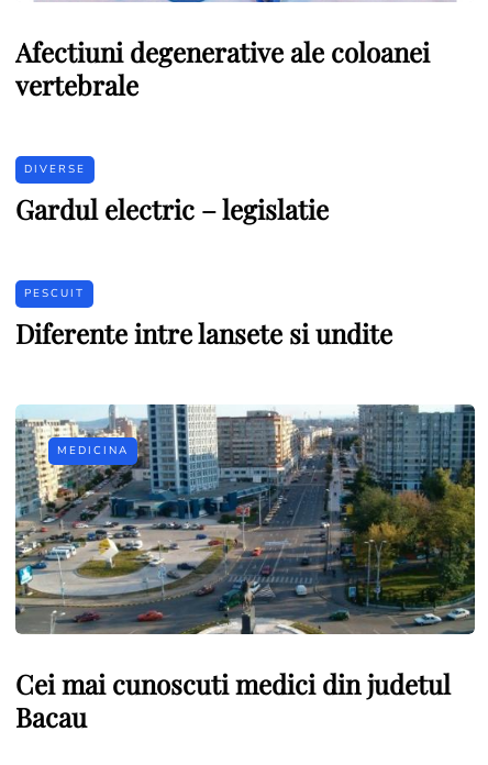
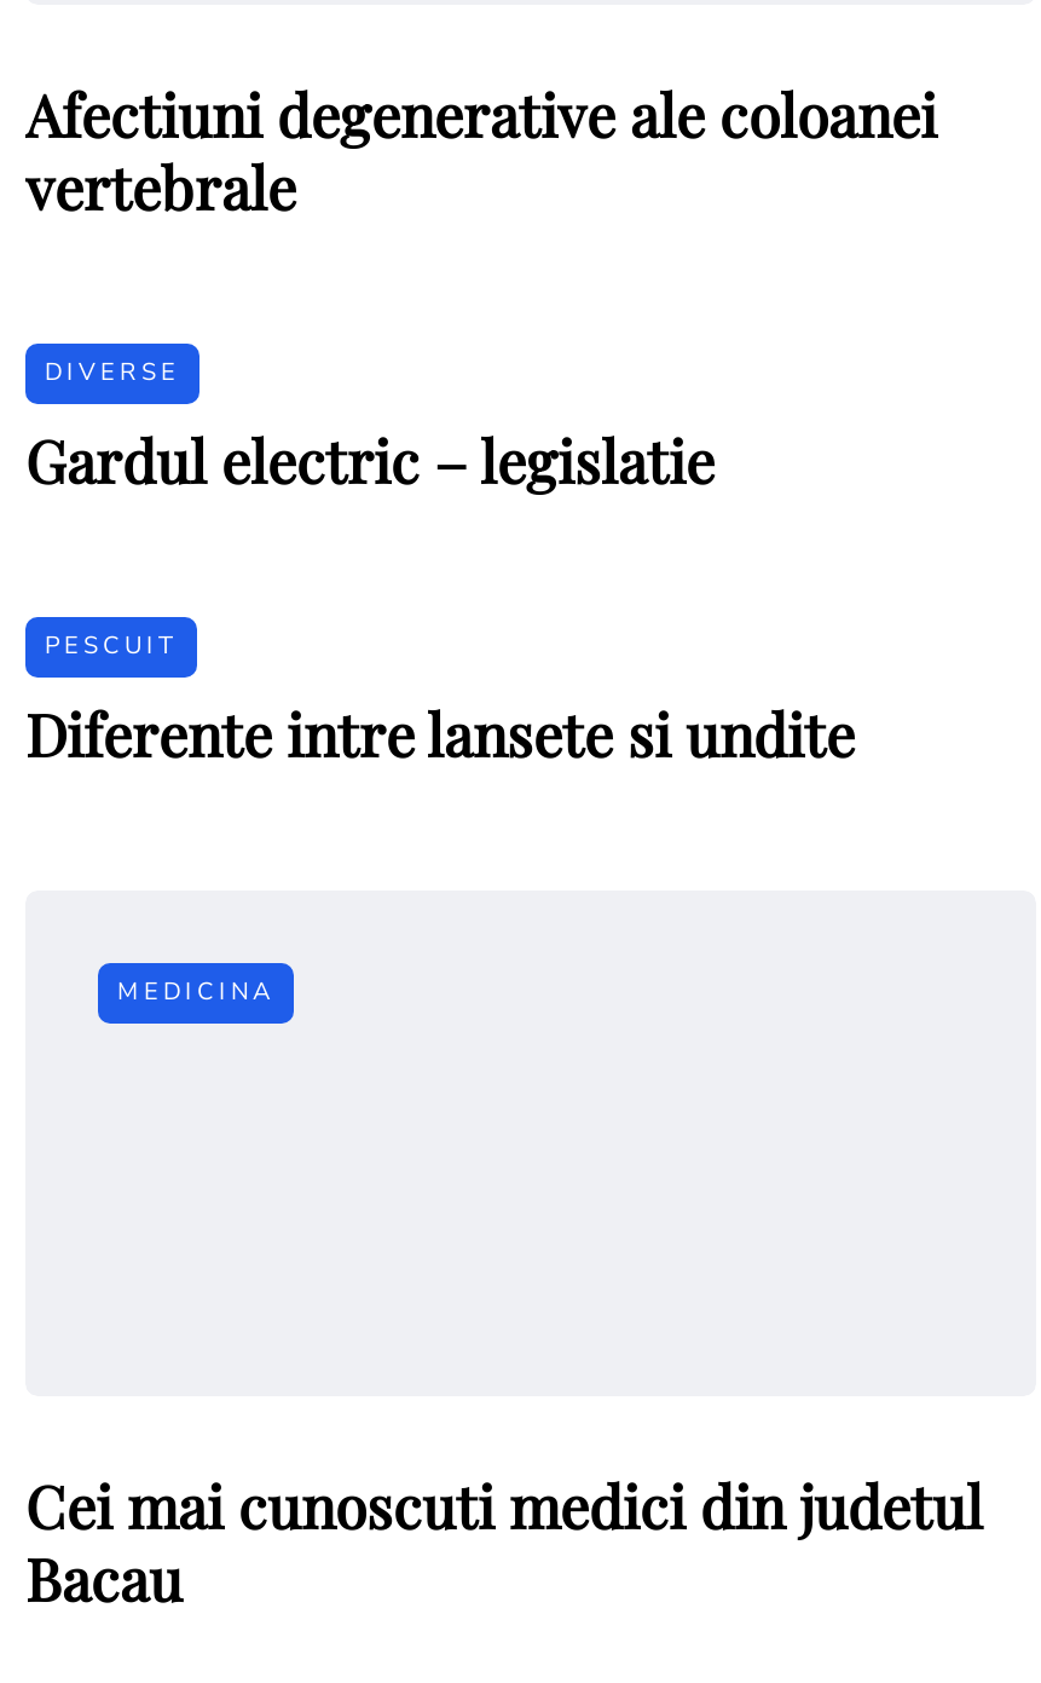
[14,403,476,635] [image] -> none

